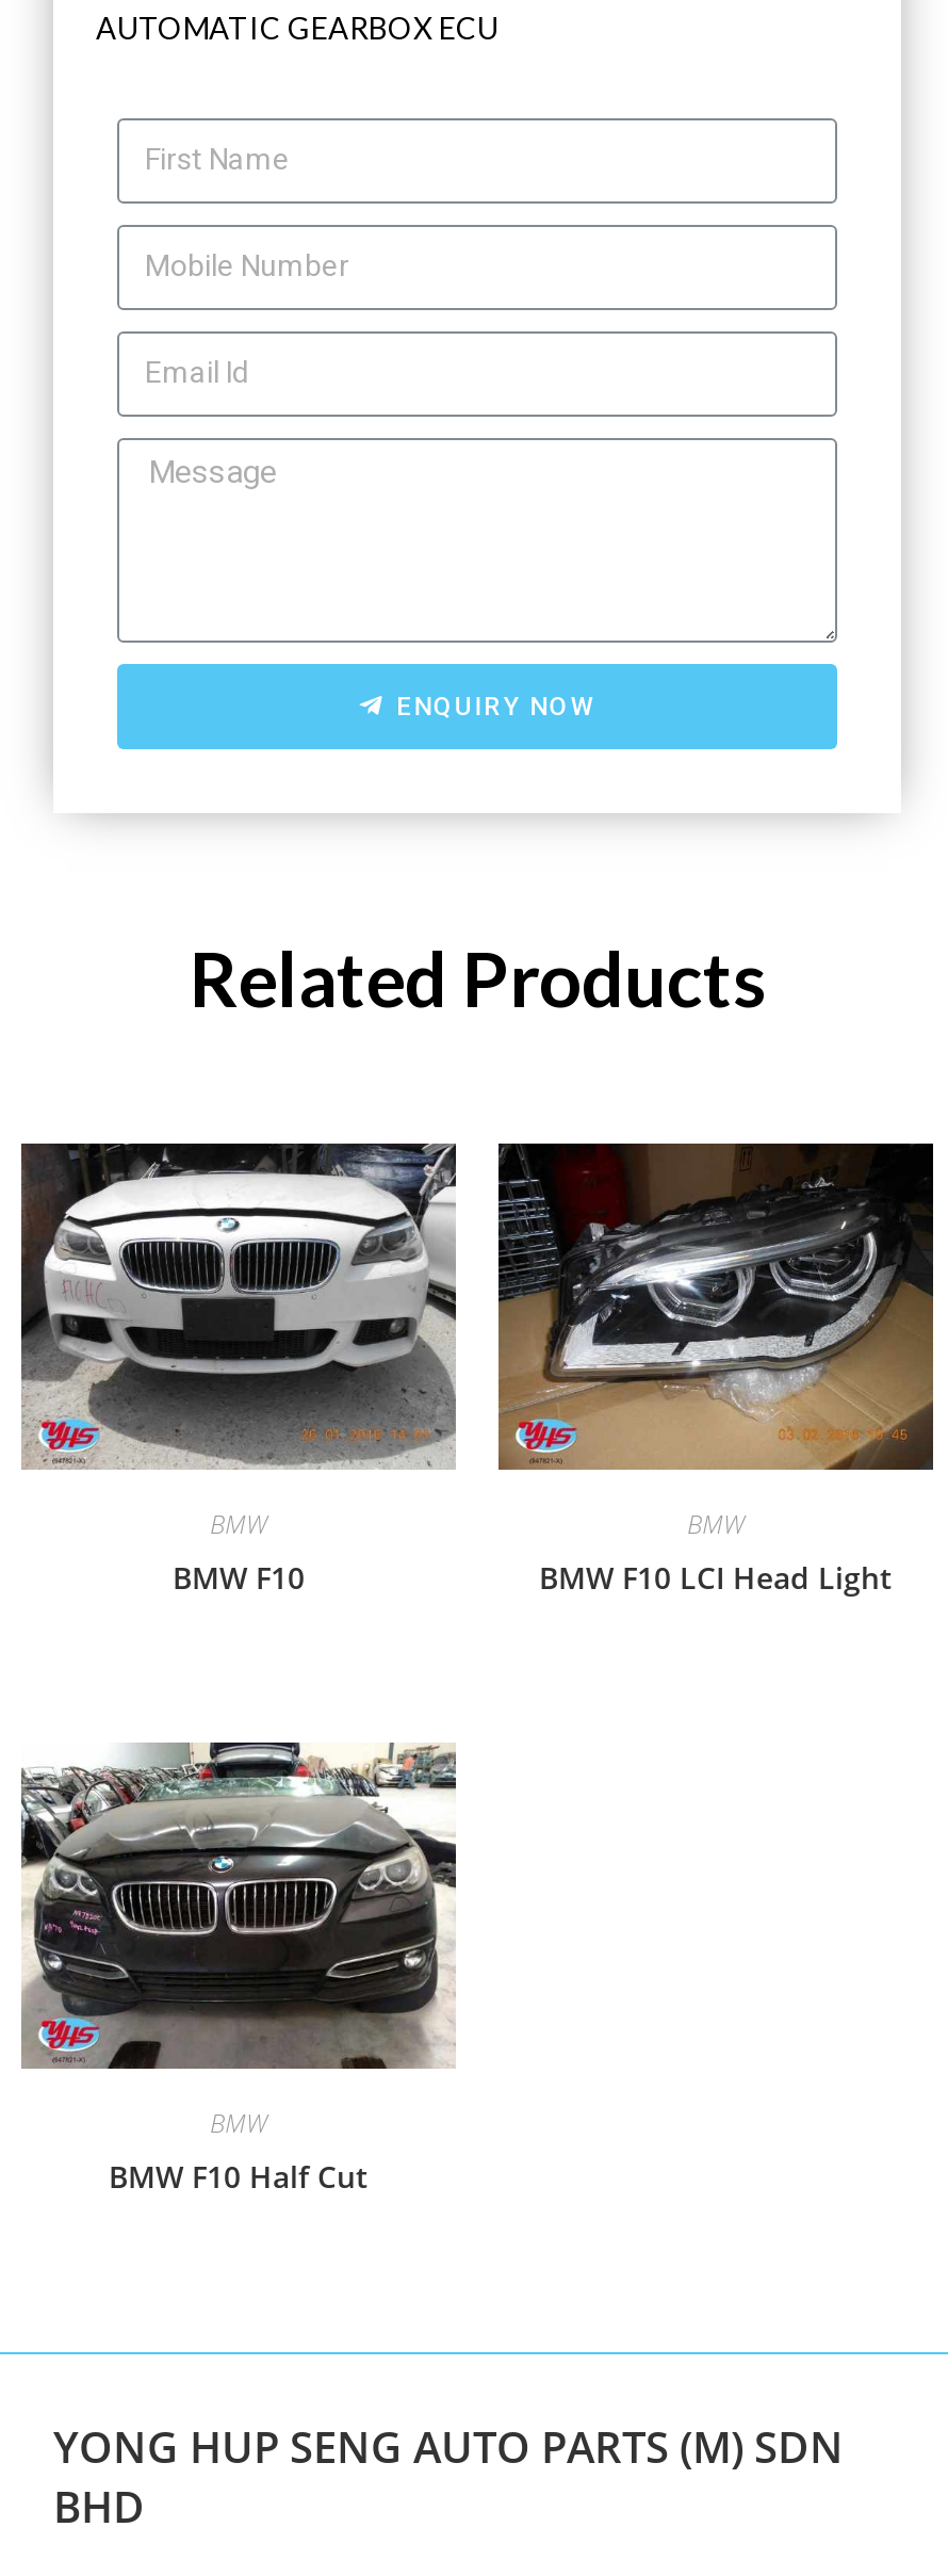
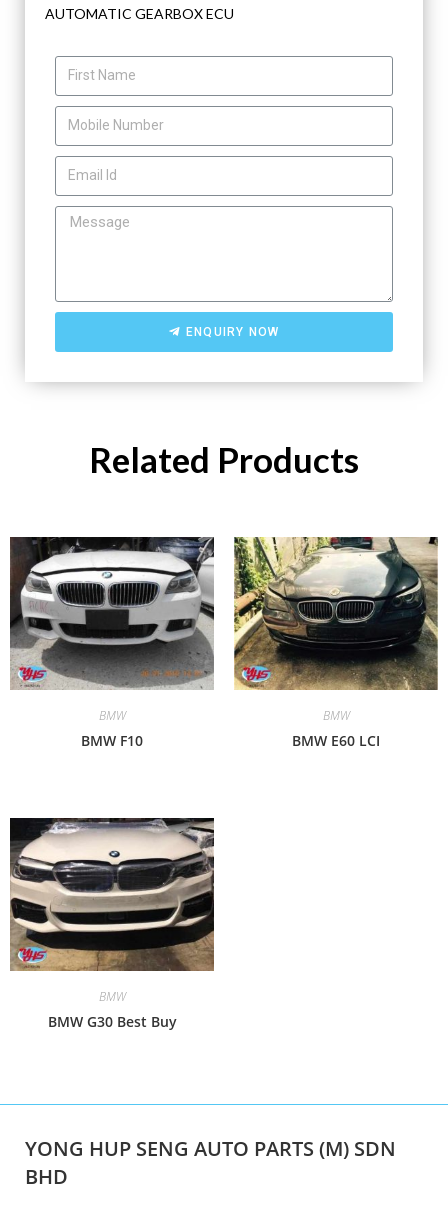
[496,1141,935,1470] [image] -> [233,536,439,690] [image]
[539,1557,893,1597] BMW F10 LCI Head Light -> [292,731,380,750] BMW E60 LCI
[21,1743,456,2196] [image] | BMW F10 Half Cut -> [9,817,215,1031] [image] | BMW G30 Best Buy

